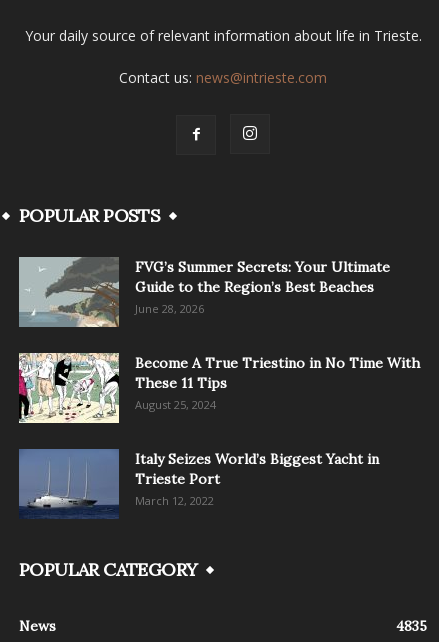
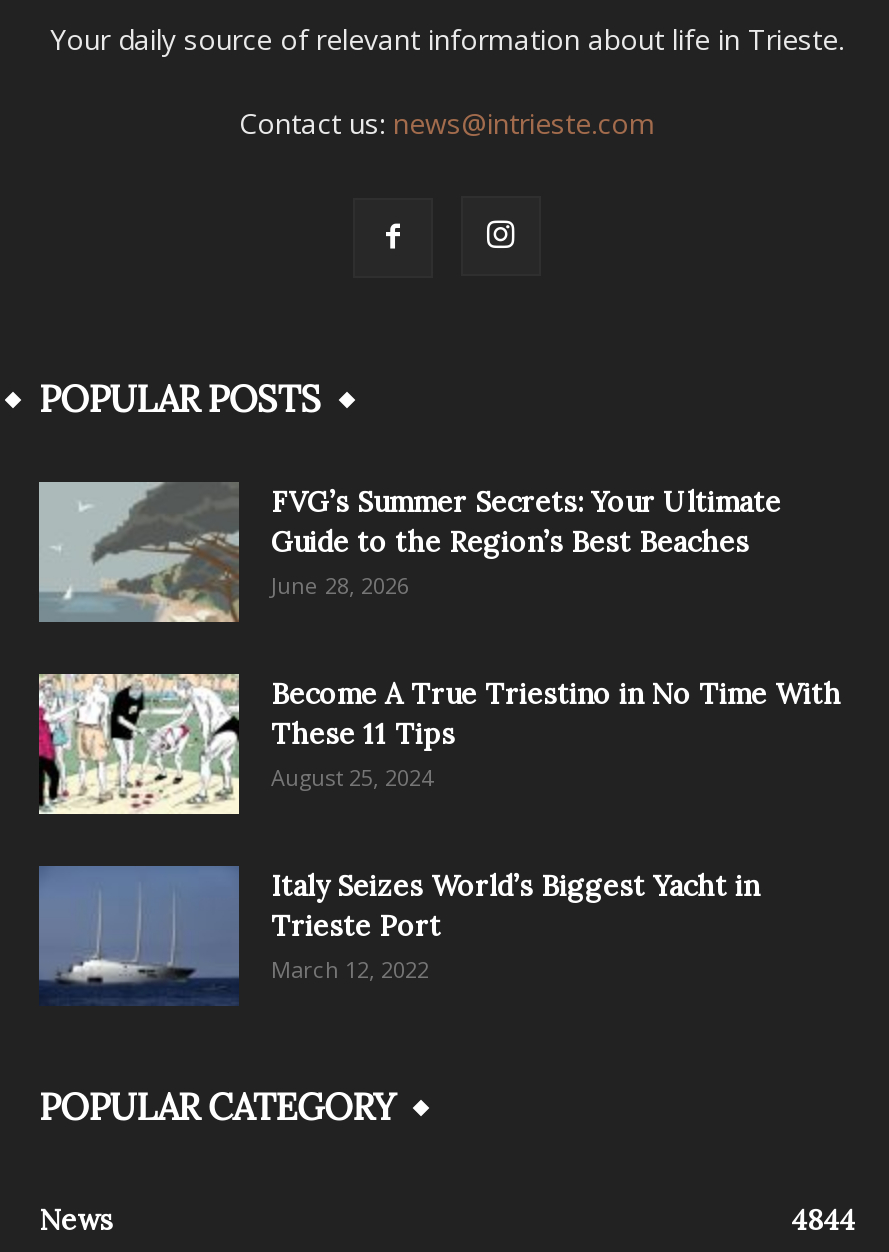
[396,617,427,635] 4835 -> [791,1203,855,1239] 4844

